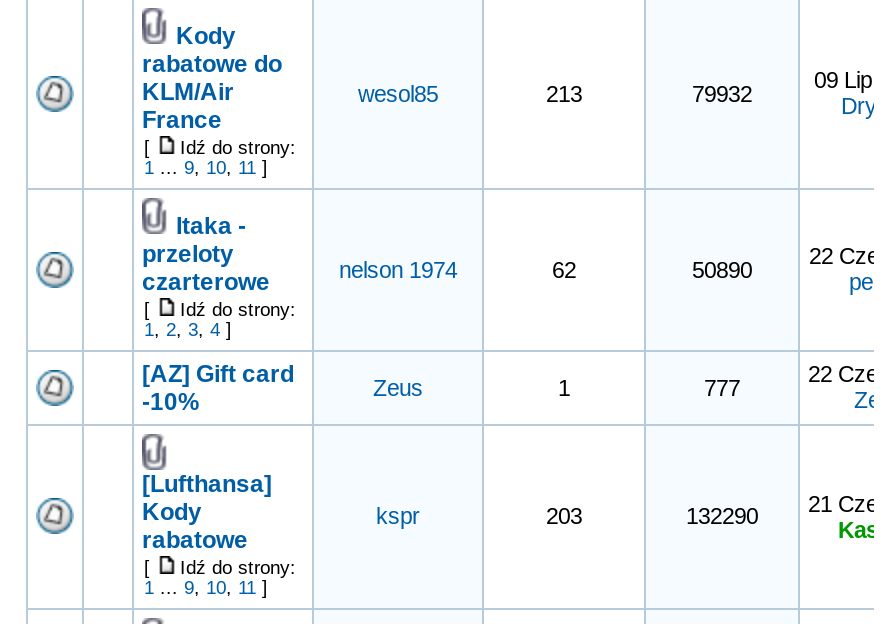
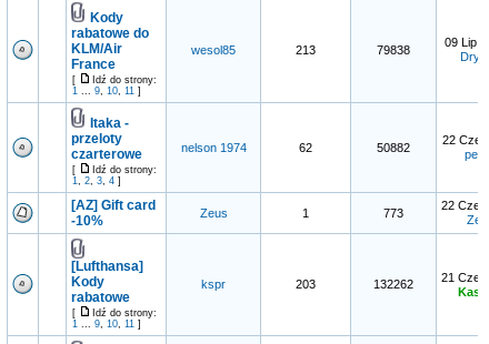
[692,82,752,106] 79932 -> [377,43,410,57] 79838
[692,258,752,282] 50890 -> [377,141,410,154] 50882
[704,376,740,400] 777 -> [383,206,403,220] 773
[686,504,758,528] 132290 -> [373,277,413,291] 132262

